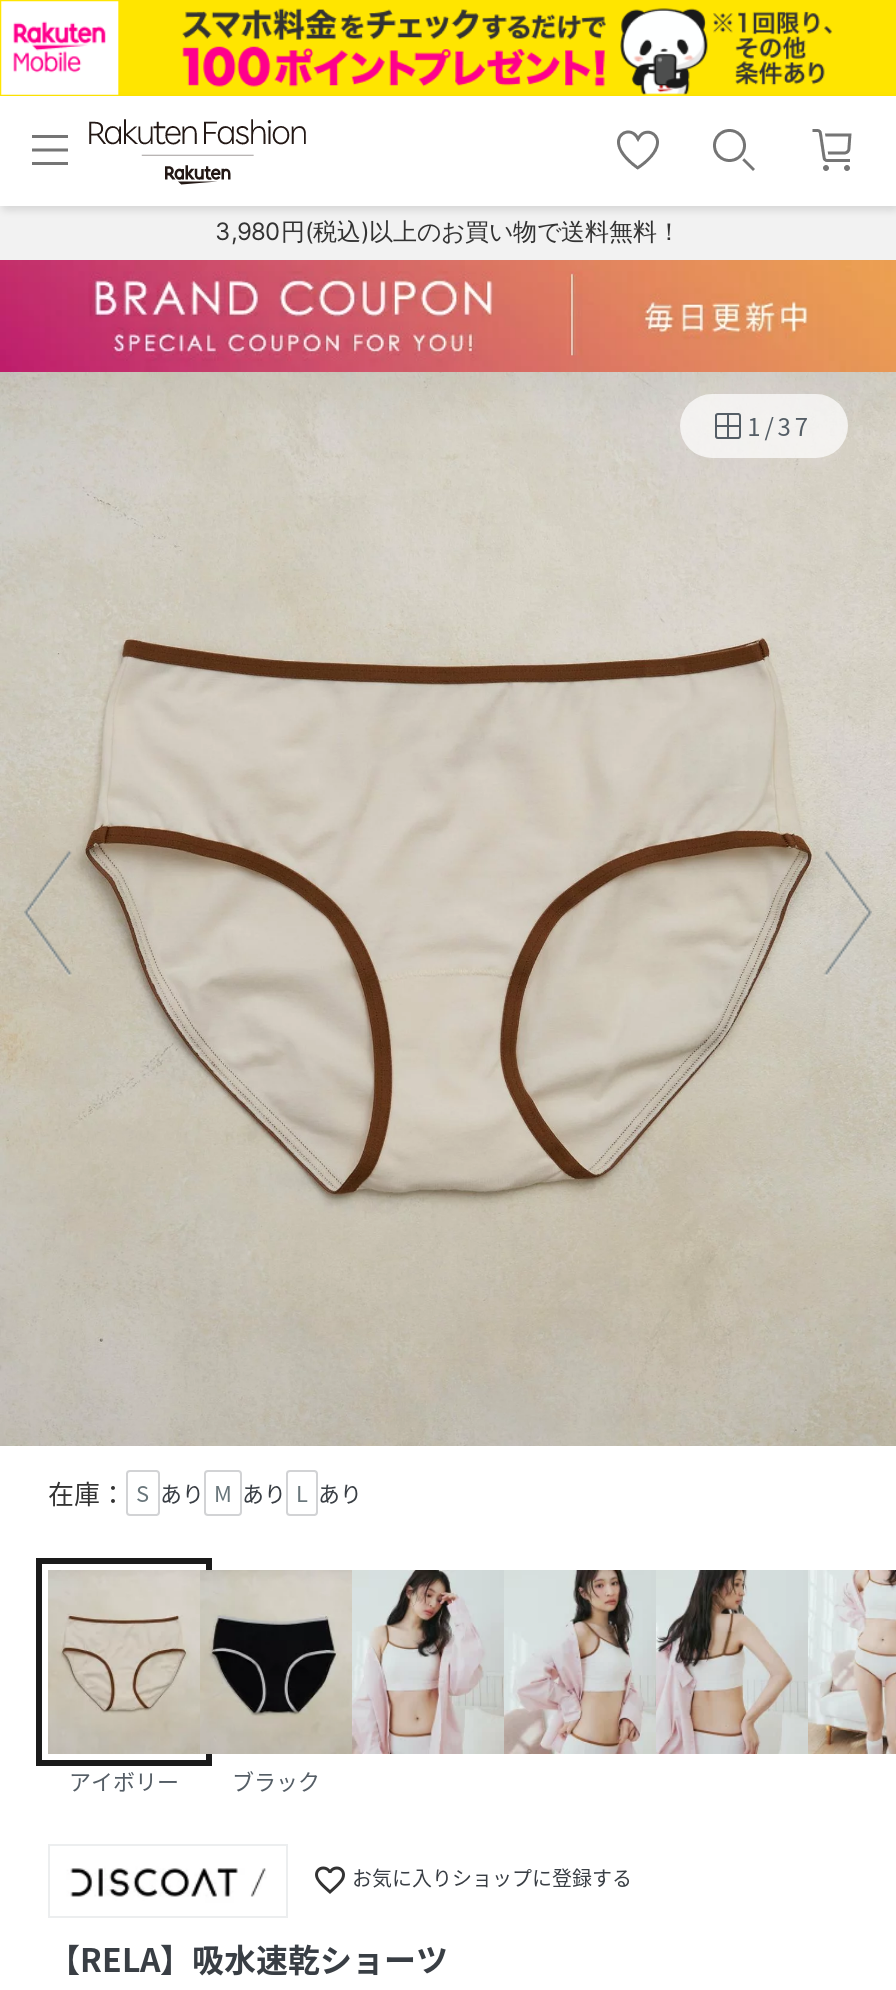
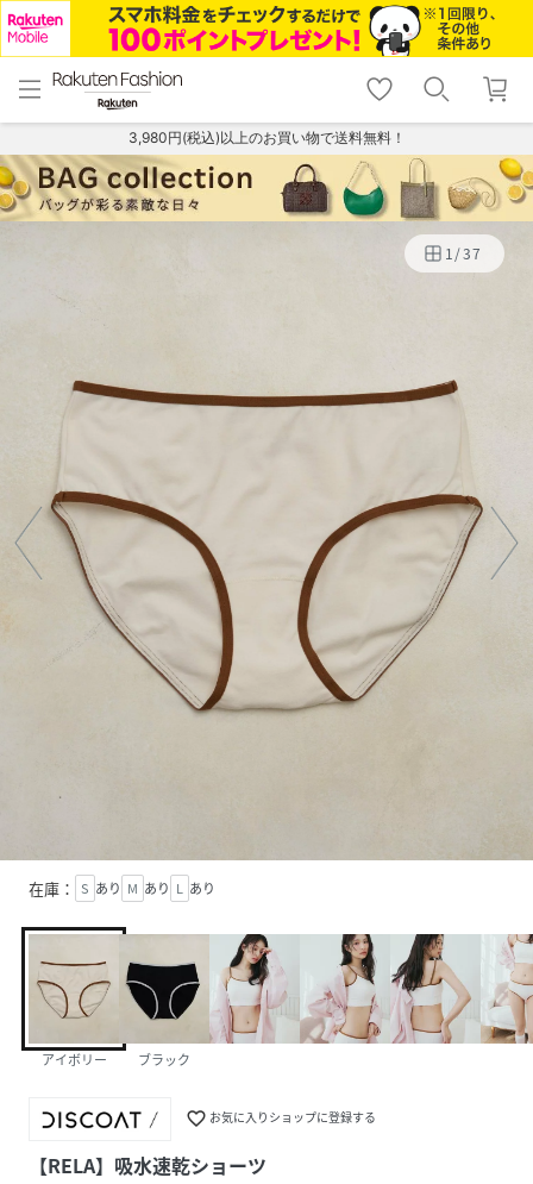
[6,258,890,374] [image] -> [4,155,529,221] [image]

